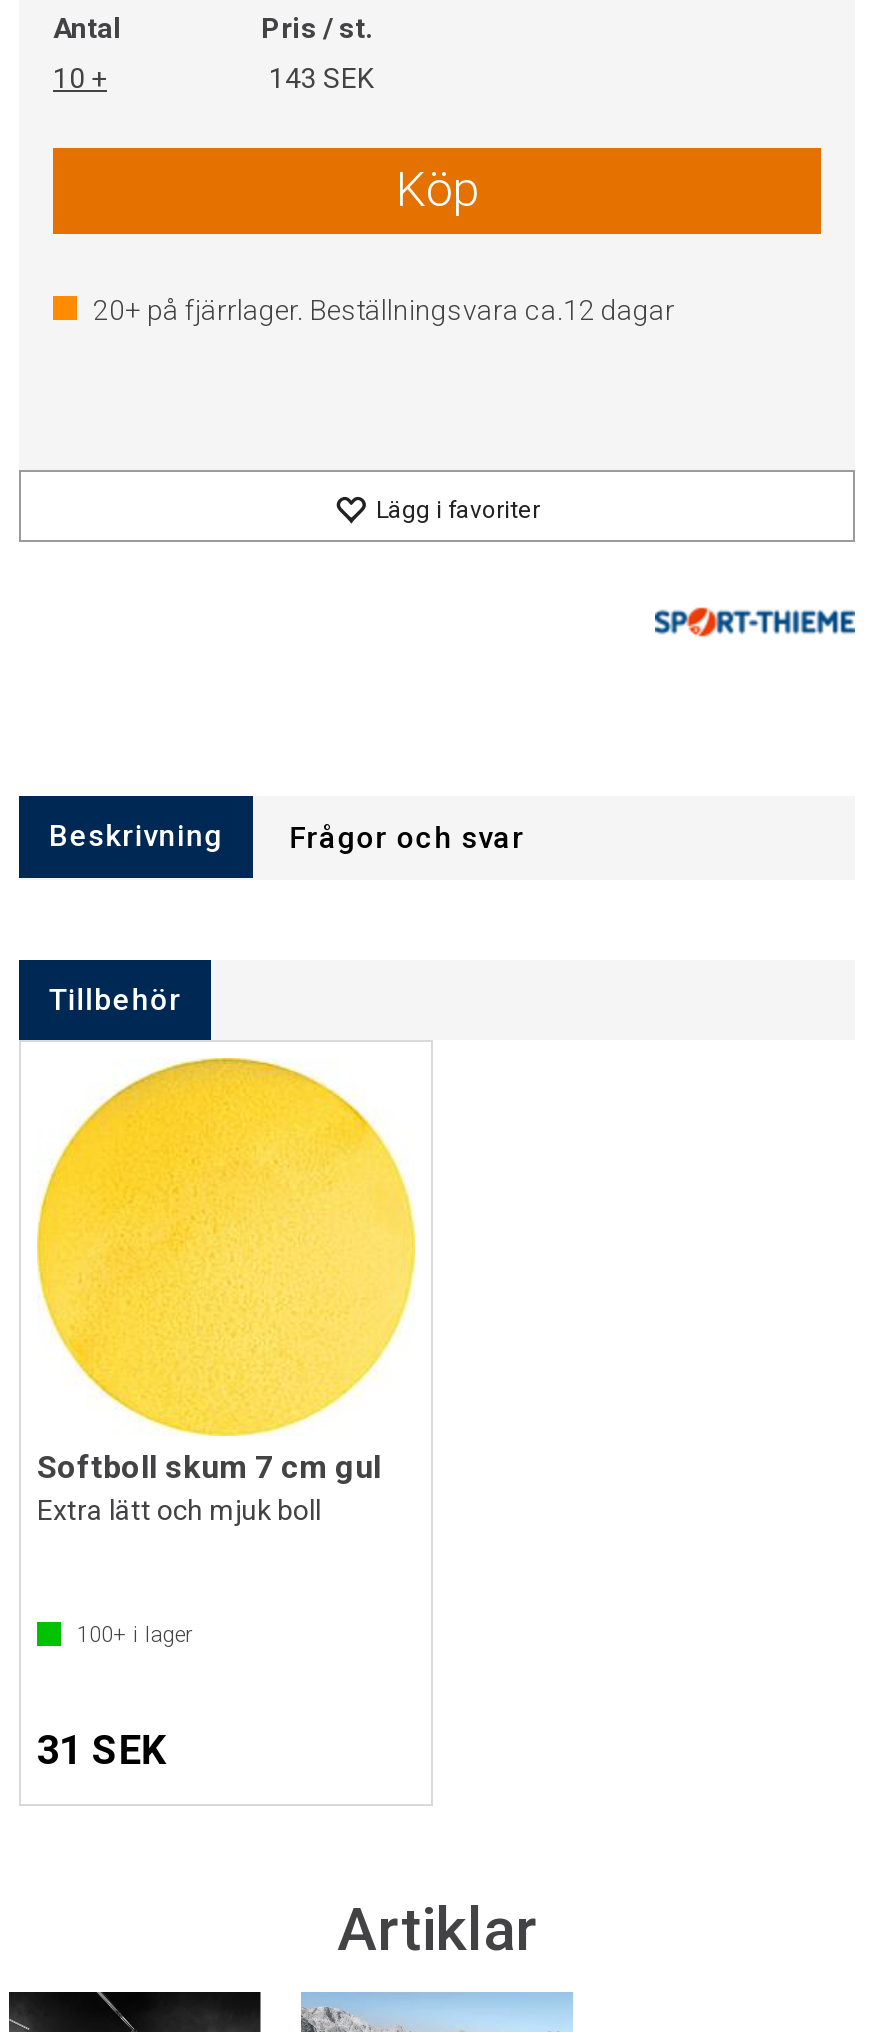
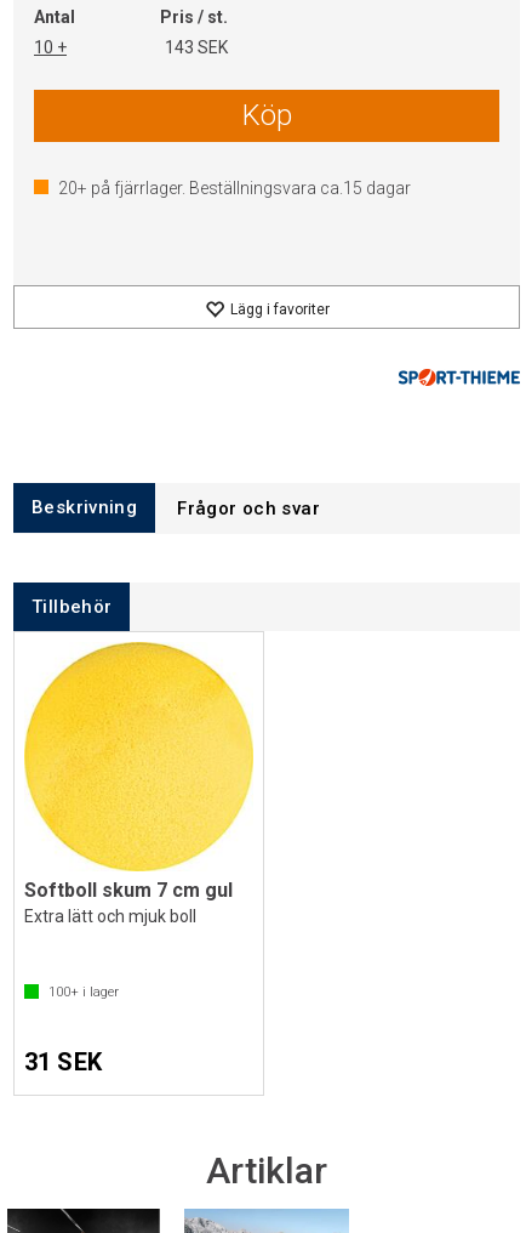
[93,294,675,326] 20+ på fjärrlager. Beställningsvara ca.12 dagar -> [58,178,411,198] 20+ på fjärrlager. Beställningsvara ca.15 dagar

